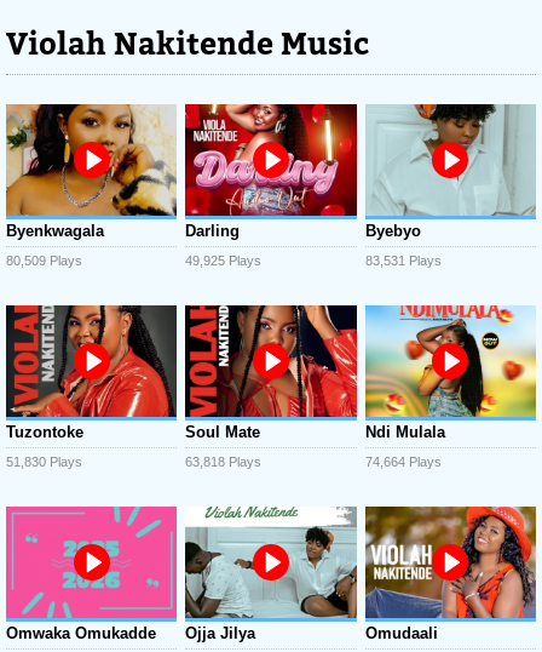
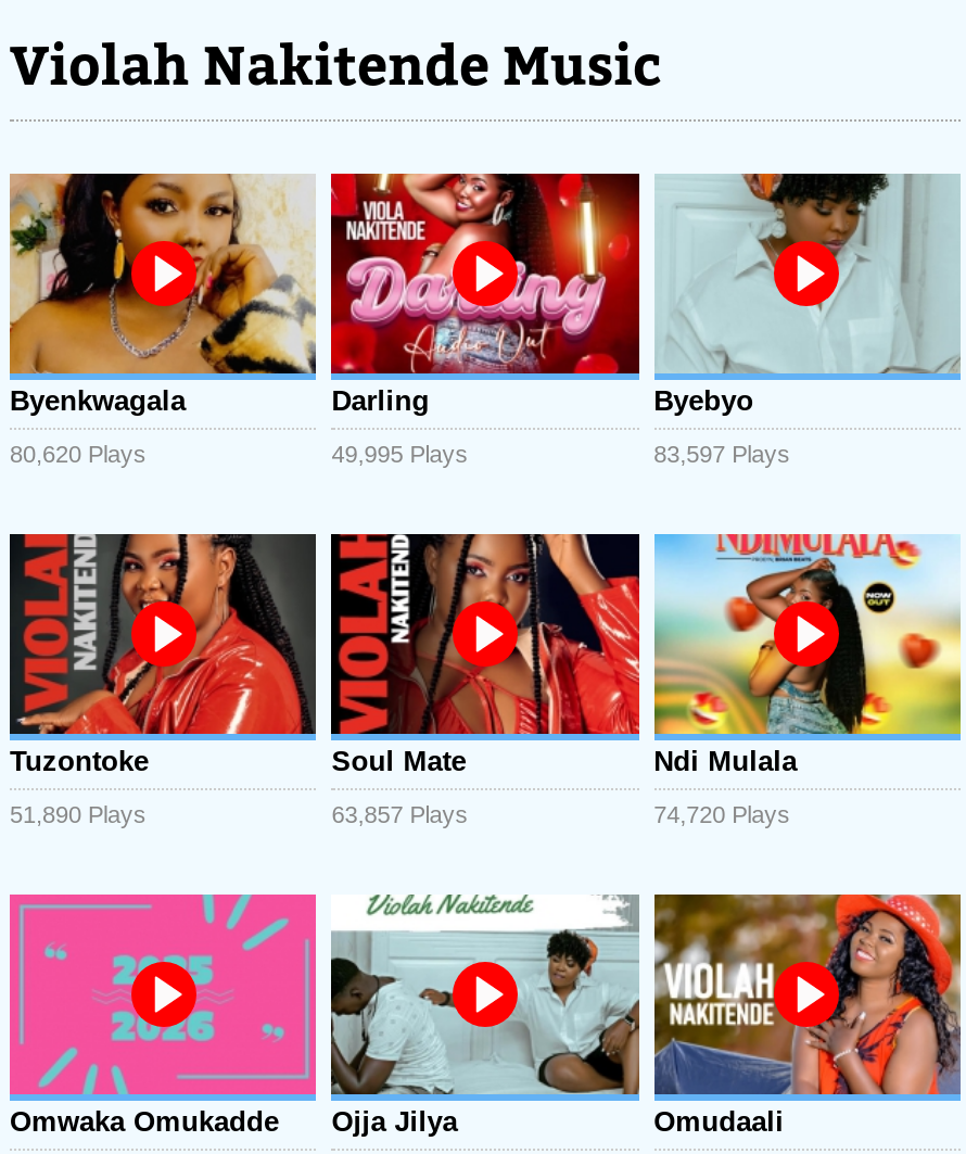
[6,253,82,268] 80,509 Plays -> [10,441,147,467] 80,620 Plays
[185,253,262,268] 49,925 Plays -> [332,441,468,467] 49,995 Plays
[365,253,441,268] 83,531 Plays -> [654,441,790,467] 83,597 Plays
[6,454,82,469] 51,830 Plays -> [10,801,147,827] 51,890 Plays
[185,454,262,469] 63,818 Plays -> [332,801,468,827] 63,857 Plays
[365,454,441,469] 74,664 Plays -> [654,801,790,827] 74,720 Plays

